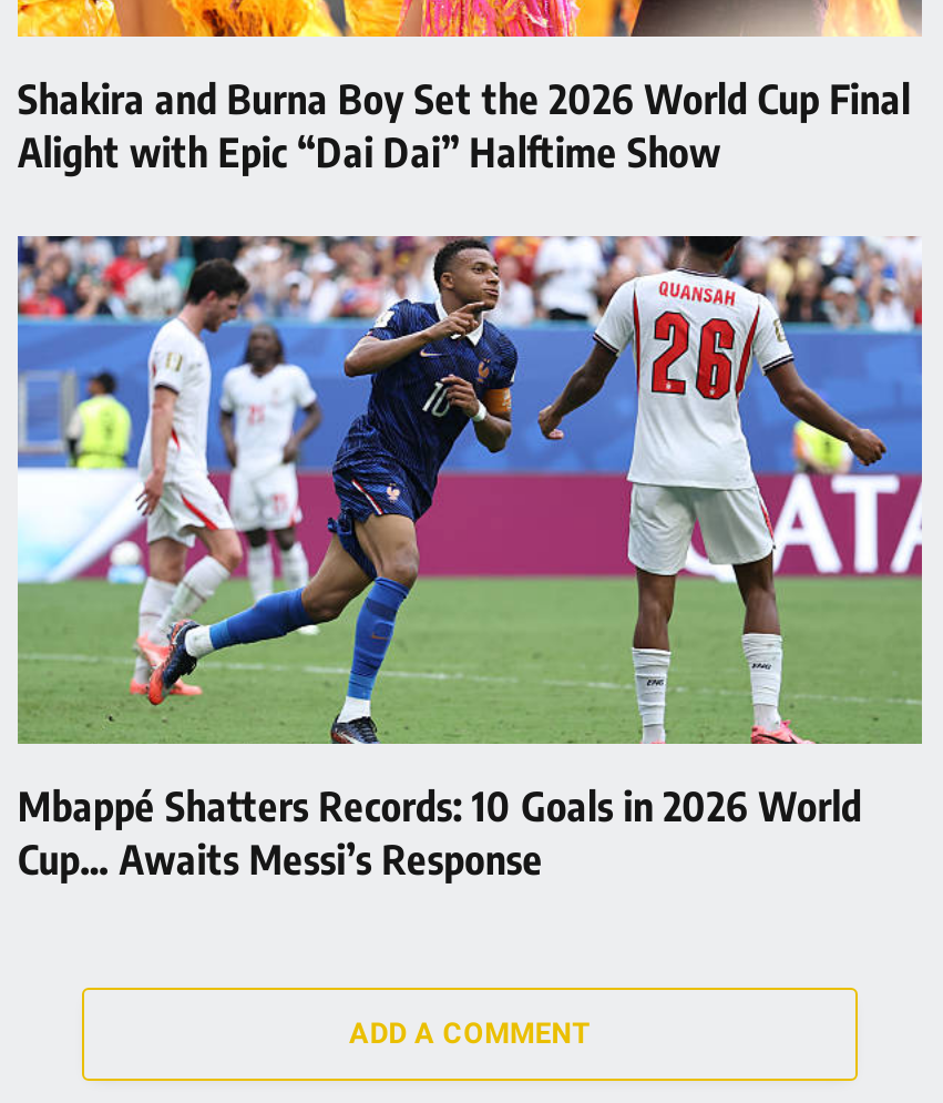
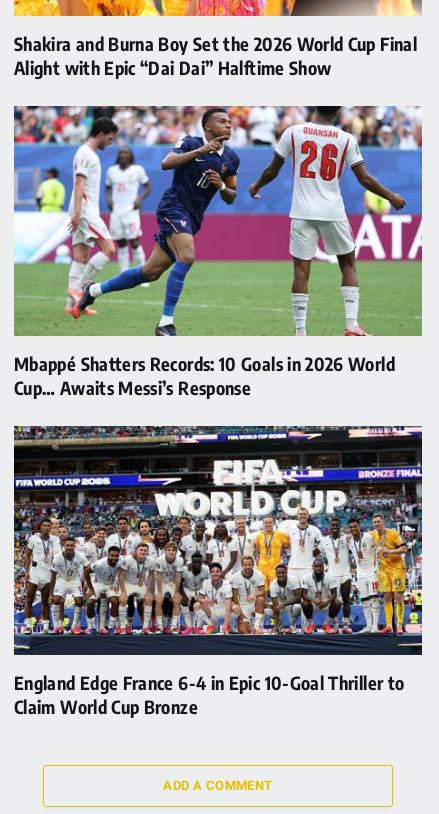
none -> [13,425,423,718] [image] | England Edge France 6-4 in Epic 10-Goal Thriller to | Claim World Cup Bronze

